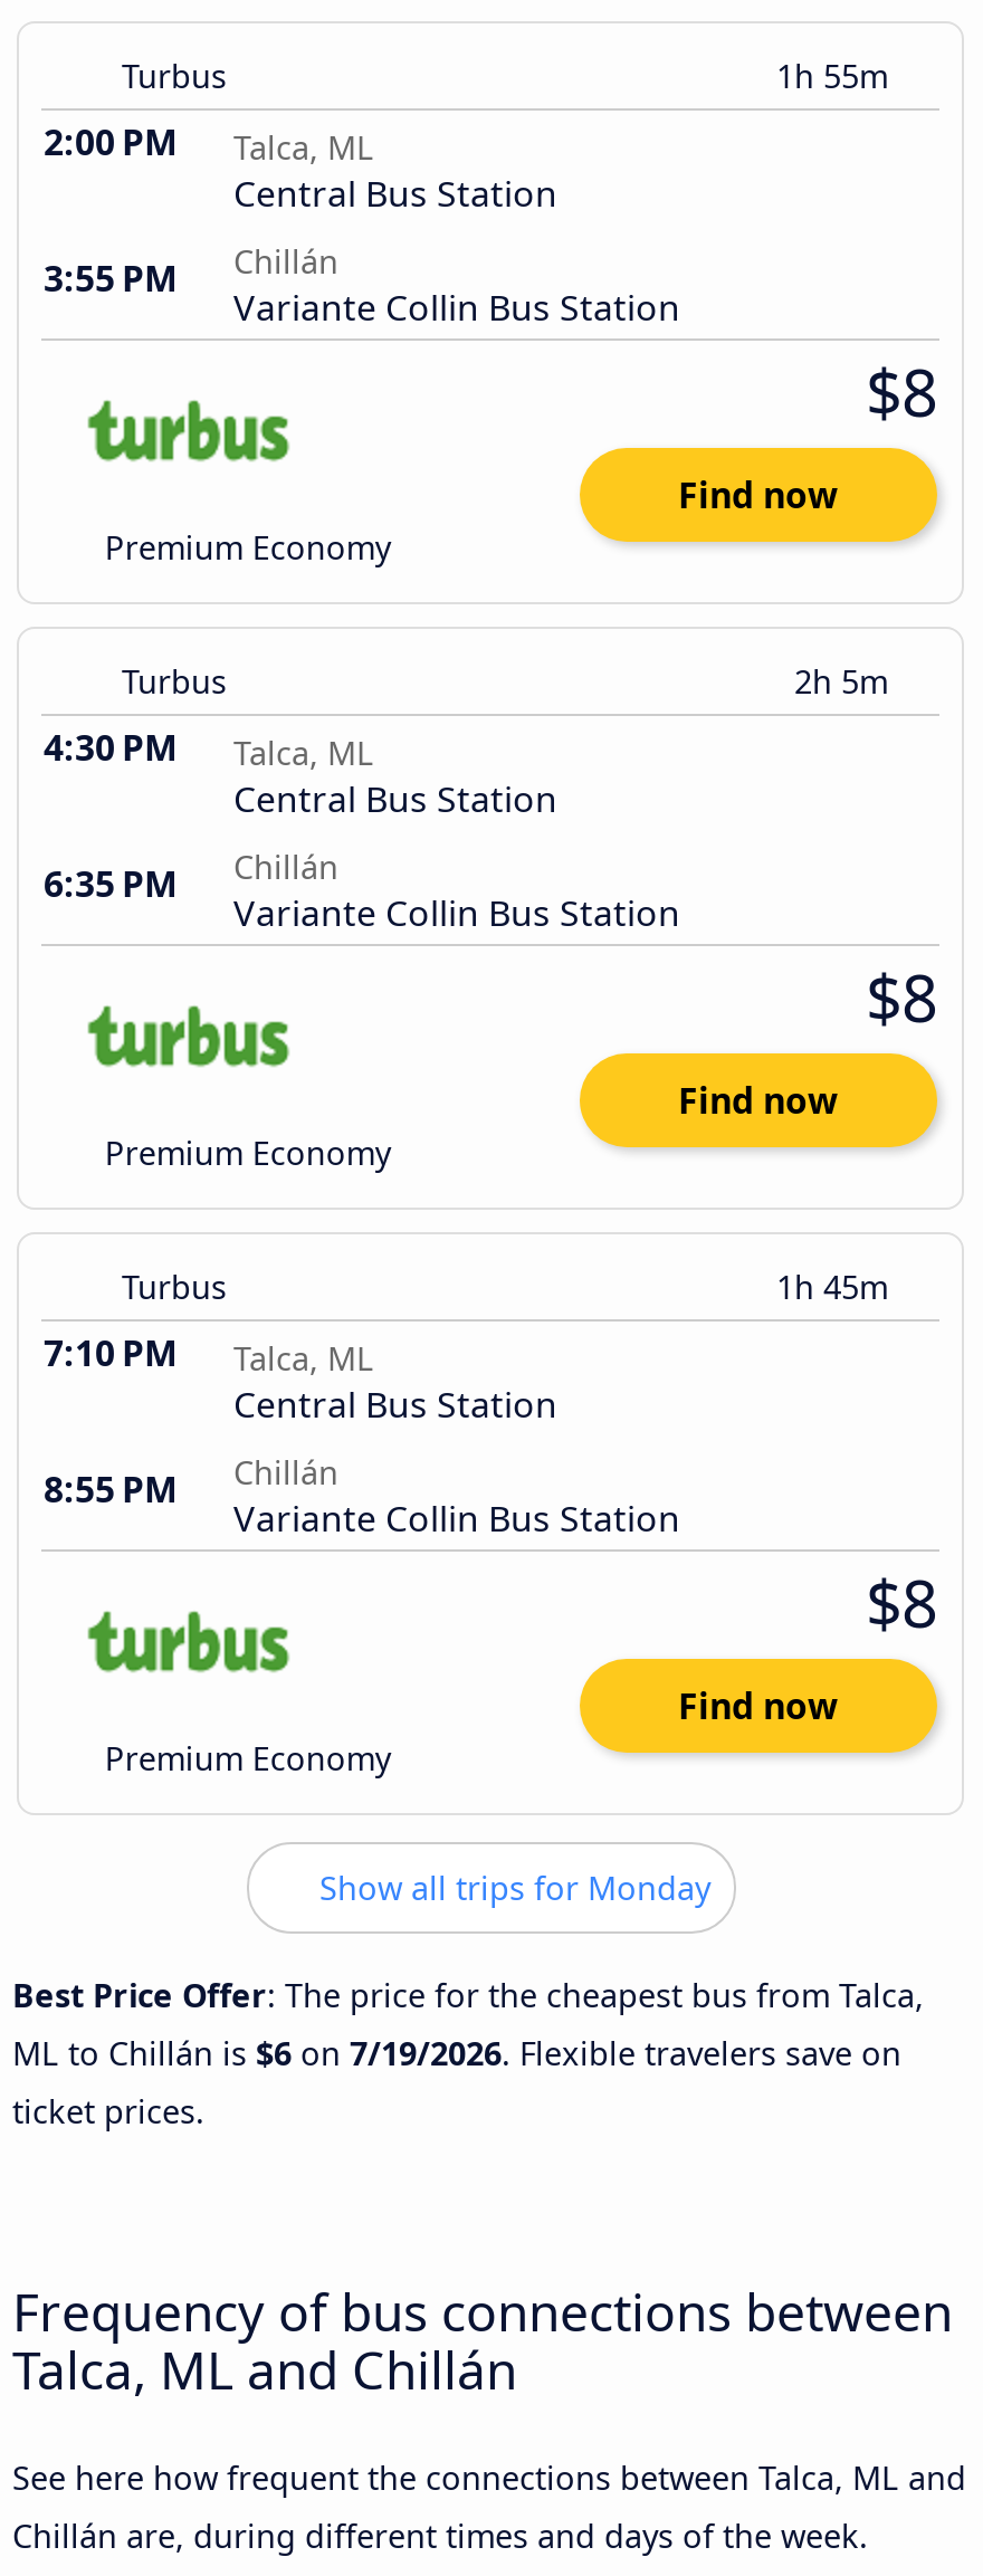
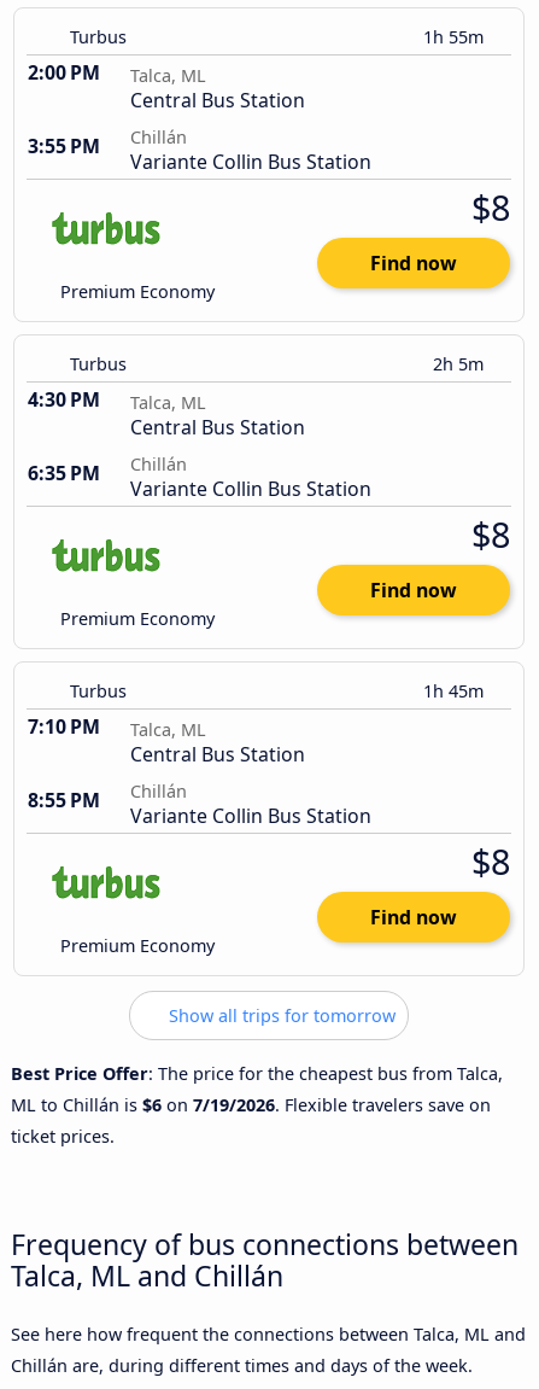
[311,1867,710,1910] Show all trips for Monday -> [164,1004,396,1027] Show all trips for tomorrow

